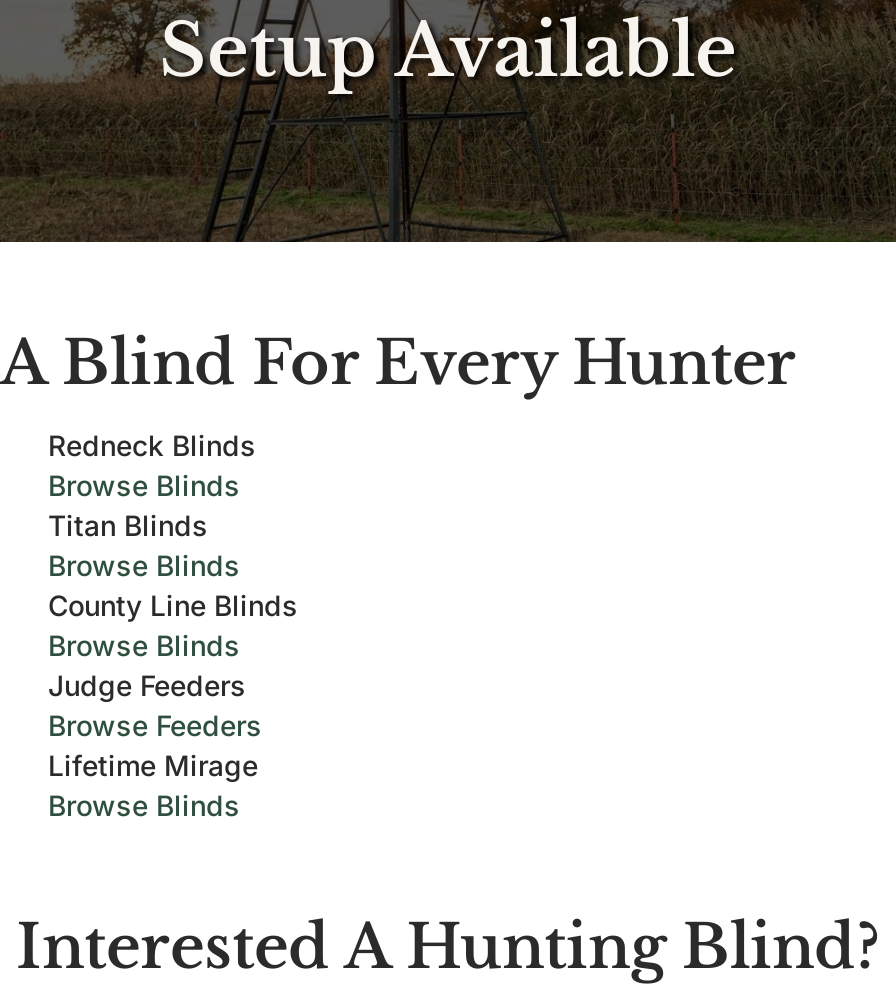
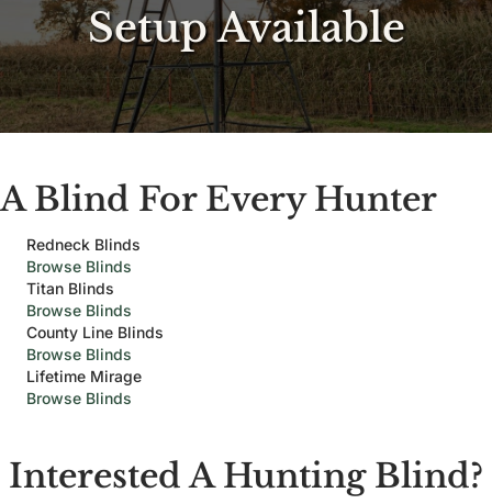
[48,668,262,742] Judge Feeders | Browse Feeders -> none

